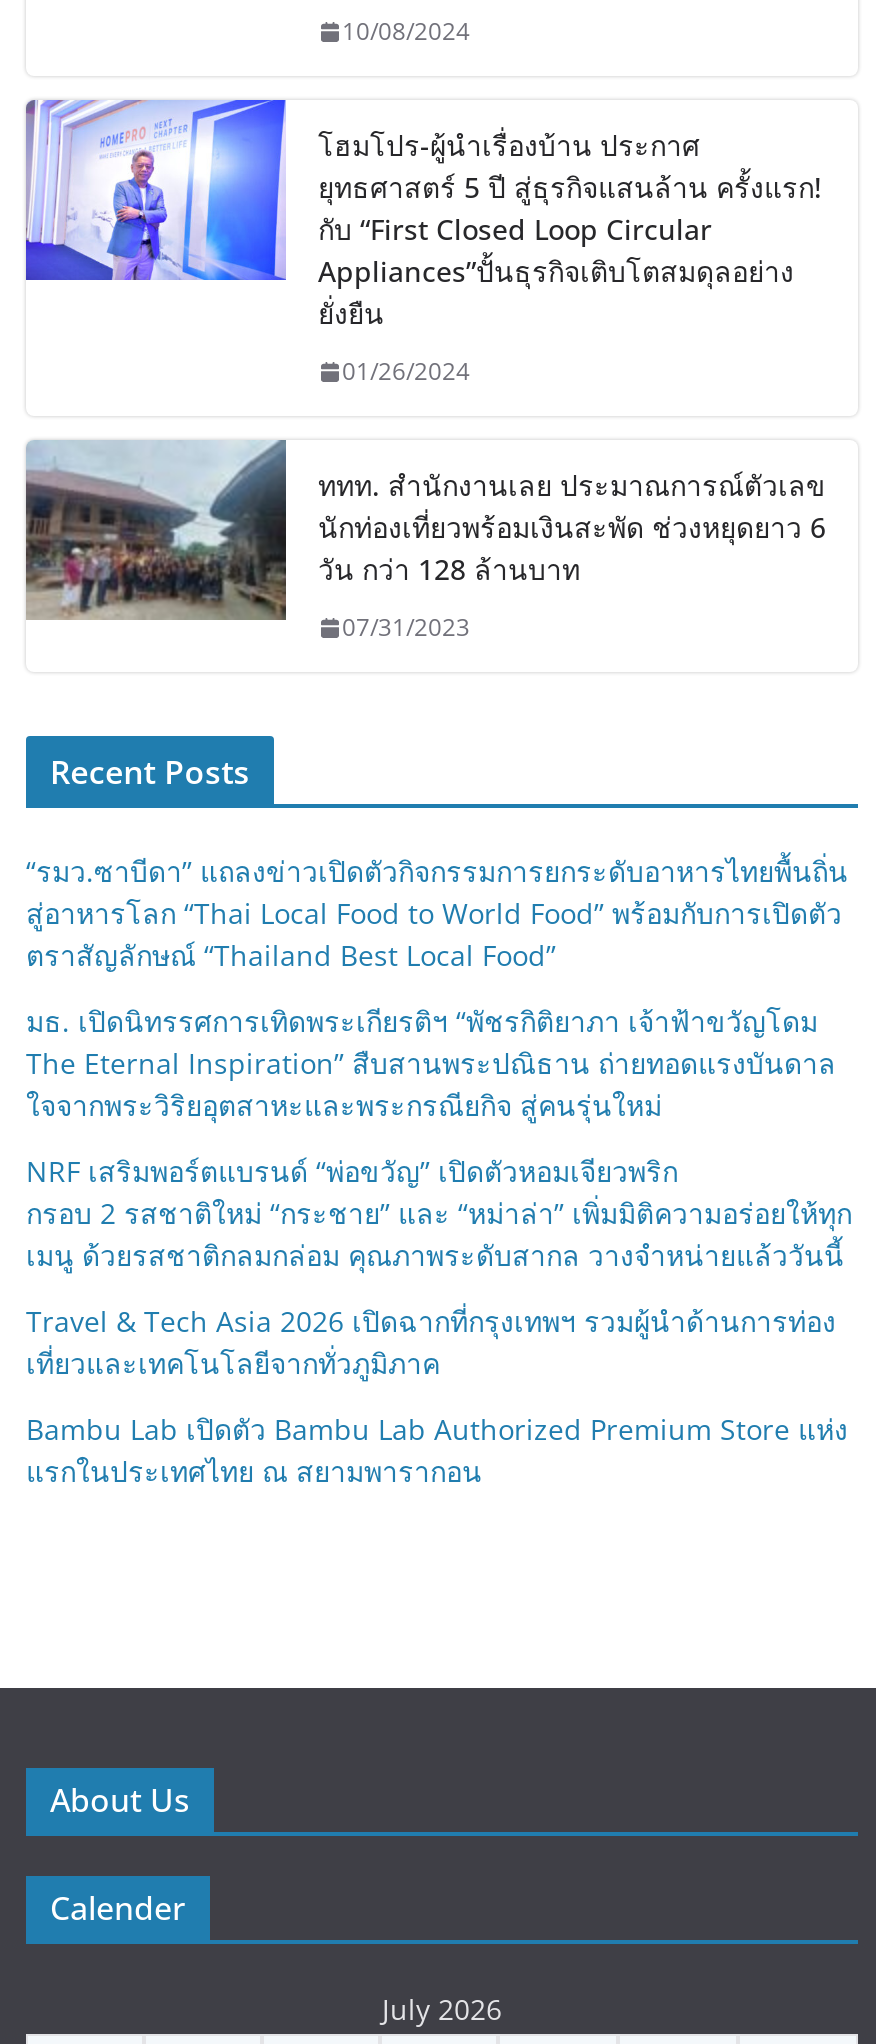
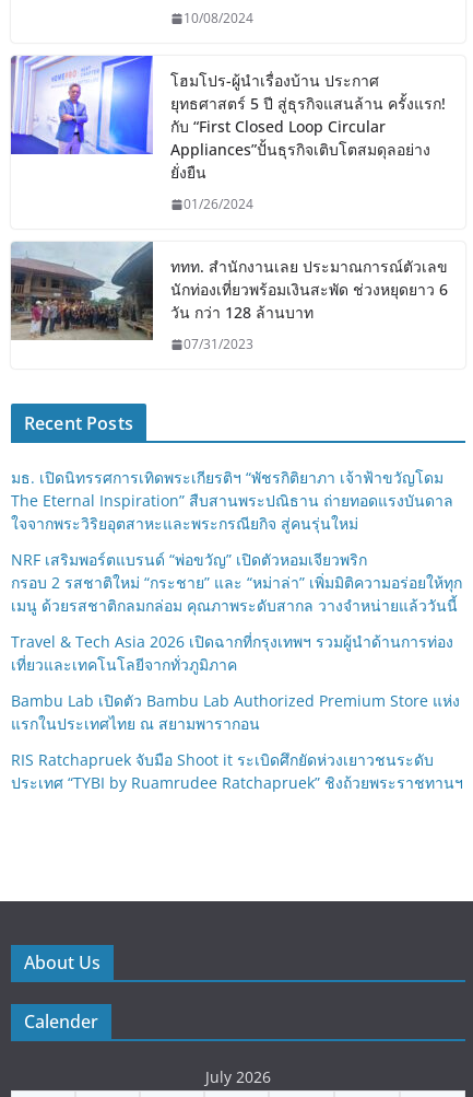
[26,852,848,974] “รมว.ซาบีดา” แถลงข่าวเปิดตัวกิจกรรมการยกระดับอาหารไทยพื้นถิ่น | สู่อาหารโลก “Thai Local Food to World Food” พร้อมกับการเปิดตัว | ตราสัญลักษณ์ “Thailand Best Local Food” -> none
moved [26,1002,852,1490] -> [11,467,462,734]: มธ. เปิดนิทรรศการเทิดพระเกียรติฯ “พัชรกิติยาภา เจ้าฟ้าขวัญโดม | The Eternal Inspiration” สืบสานพระปณิธาน ถ่ายทอดแรงบันดาล | ใจจากพระวิริยอุตสาหะและพระกรณียกิจ สู่คนรุ่นใหม่ | ... | Bambu Lab เปิดตัว Bambu Lab Authorized Premium Store แห่ง | แรกในประเทศไทย ณ สยามพารากอน
none -> [11,749,463,793] RIS Ratchapruek จับมือ Shoot it ระเบิดศึกยัดห่วงเยาวชนระดับ | ประเทศ “TYBI by Ruamrudee Ratchapruek” ชิงถ้วยพระราชทานฯ

